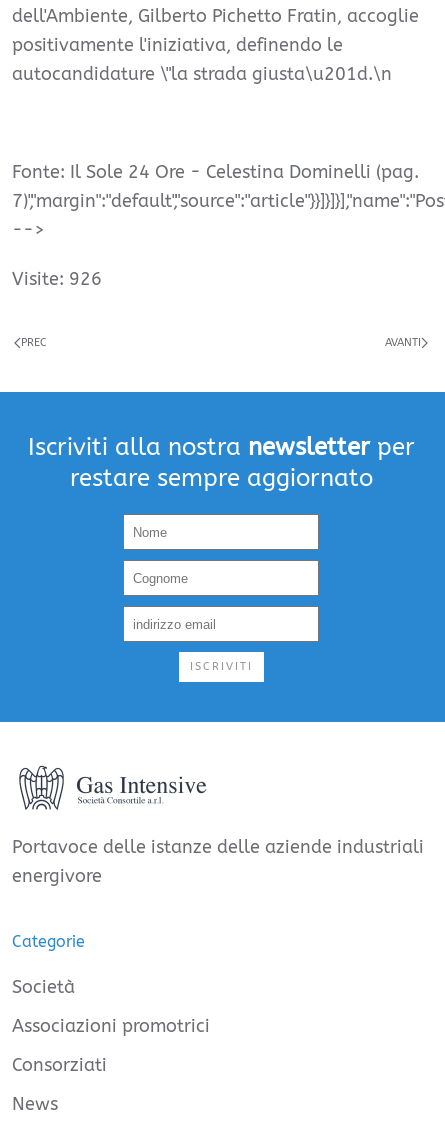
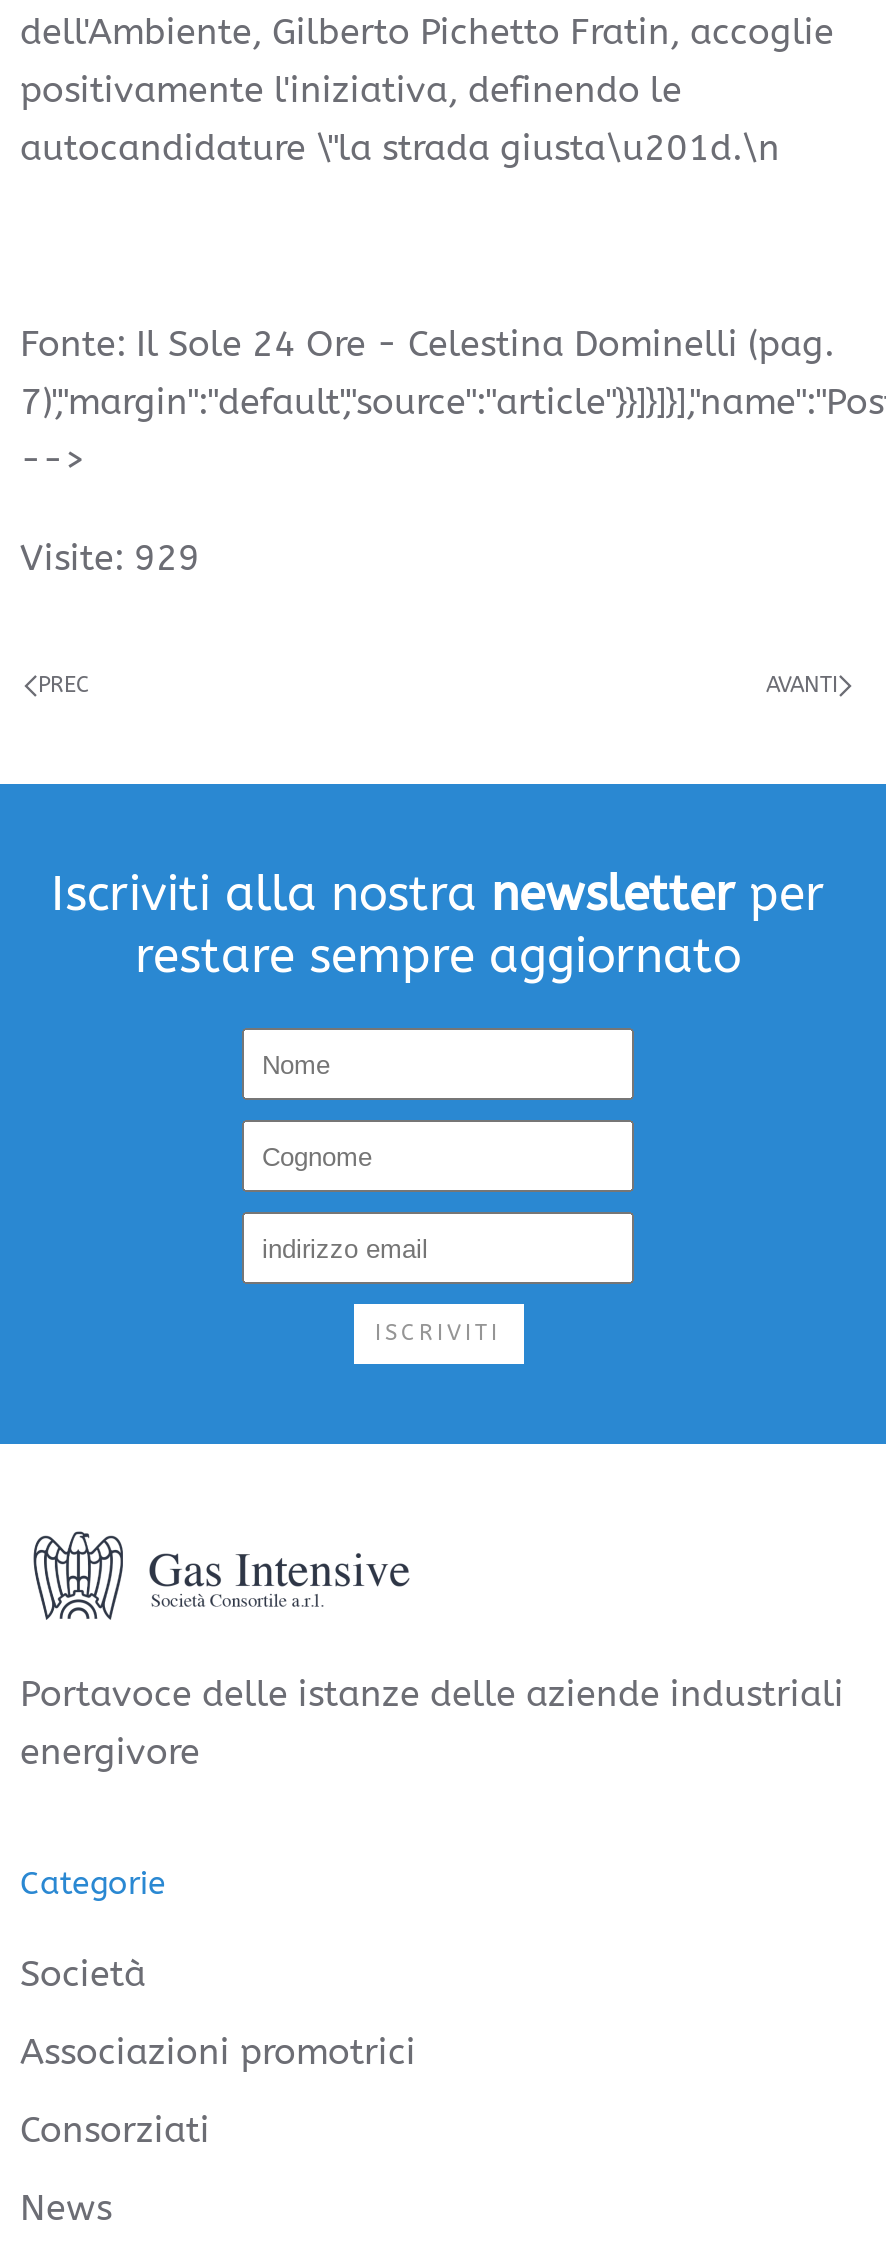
[12,268,102,290] Visite: 926 -> [20,536,200,580] Visite: 929

